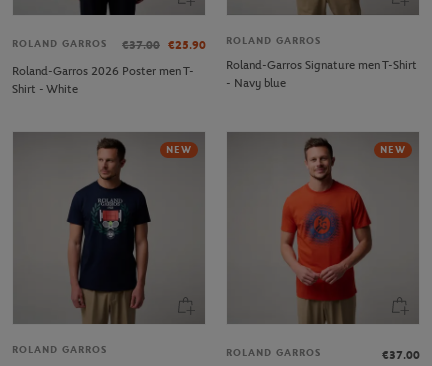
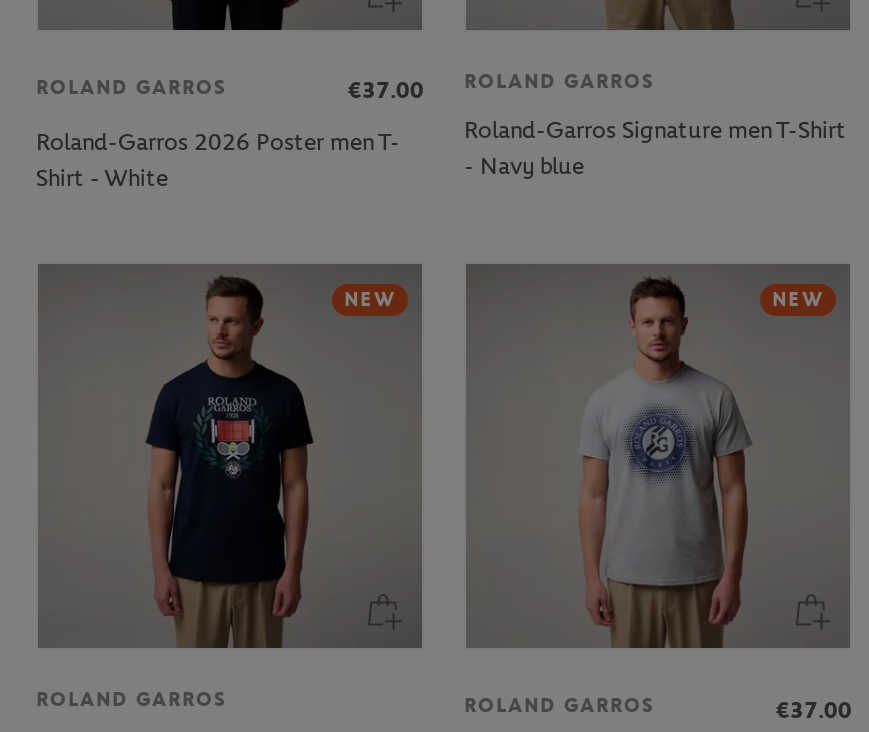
[122,38,206,52] €37.00 €25.90 -> [348,76,424,104] €37.00
[280,137,373,322] [image] -> [574,276,756,642] [image]

